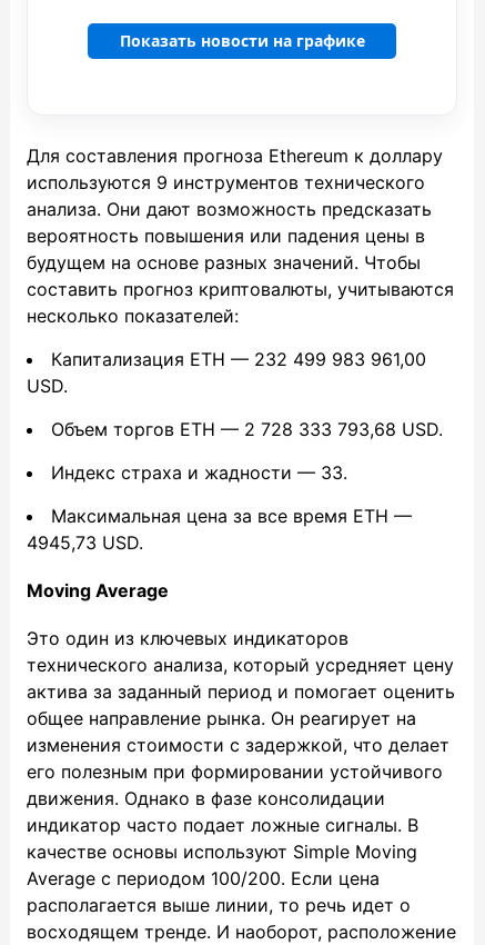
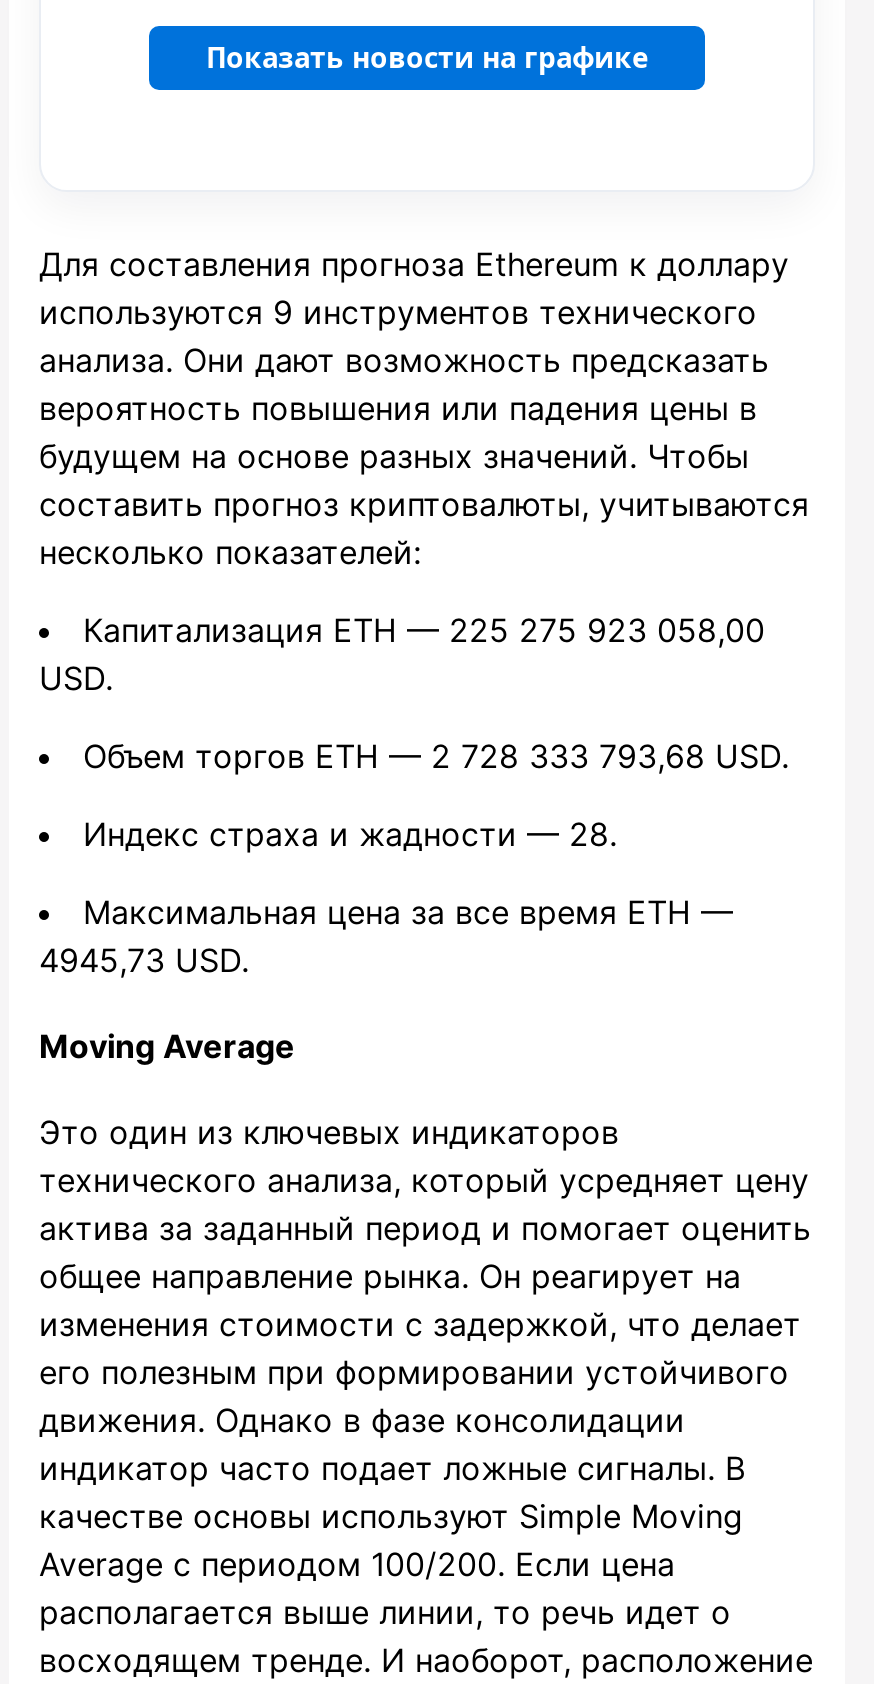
[51,348,426,370] Капитализация ETH — 232 499 983 961,00 -> [83,609,765,649] Капитализация ETH — 225 275 923 058,00
[51,461,347,483] Индекс страха и жадности — 33. -> [83,813,617,853] Индекс страха и жадности — 28.

